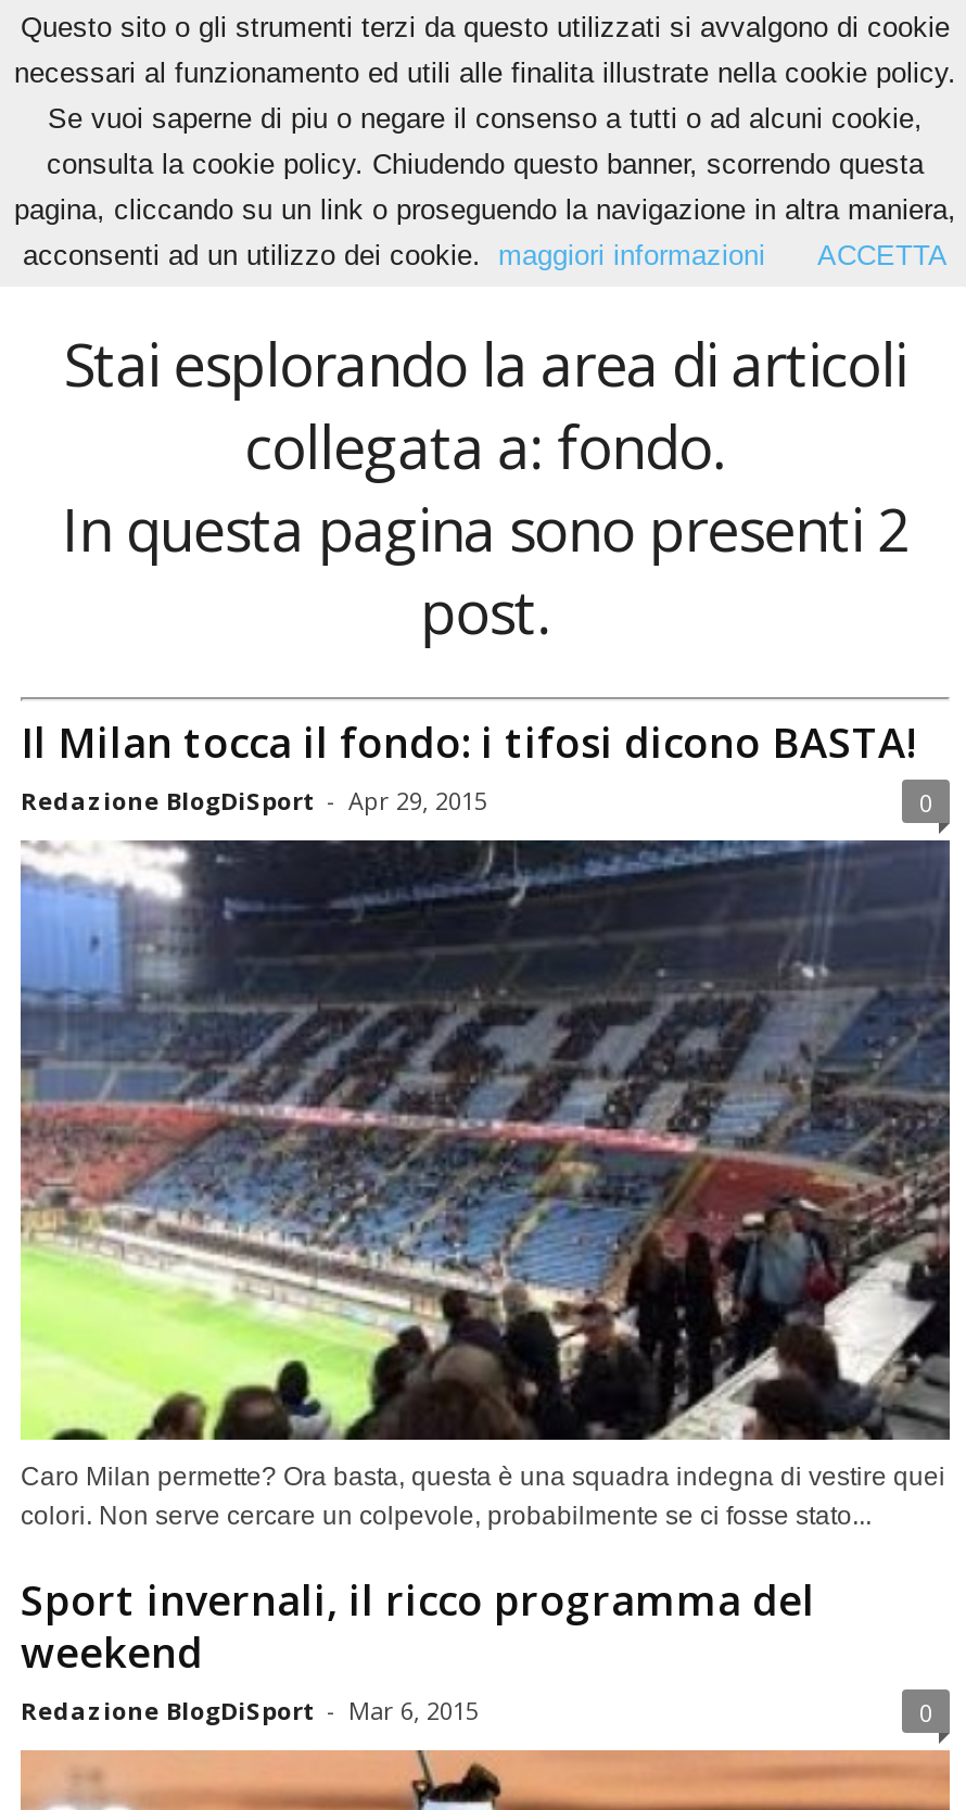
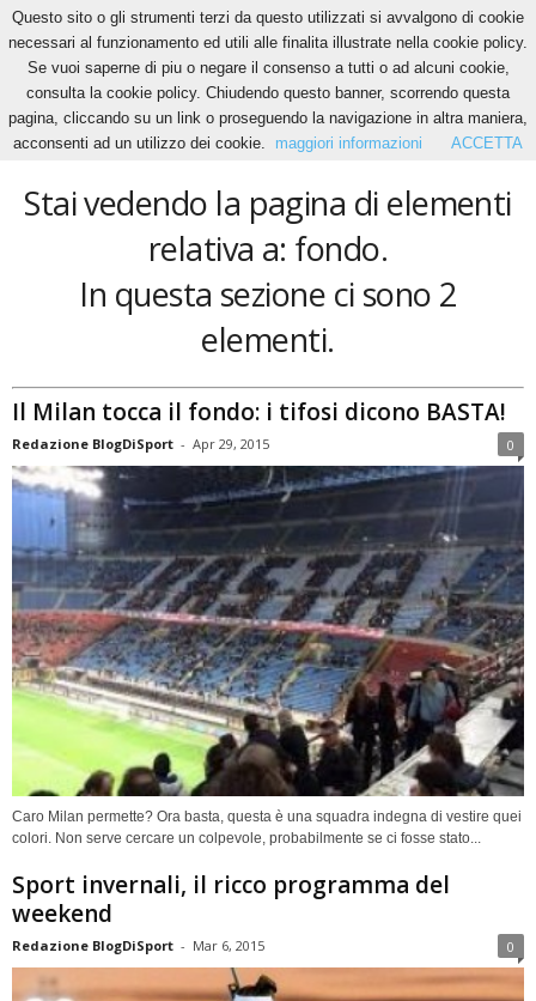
[62,324,908,651] Stai esplorando la area di articoli | collegata a: fondo. | In questa pagina sono presenti 2 | post. -> [24,181,512,362] Stai vedendo la pagina di elementi | relativa a: fondo. | In questa sezione ci sono 2 | elementi.

